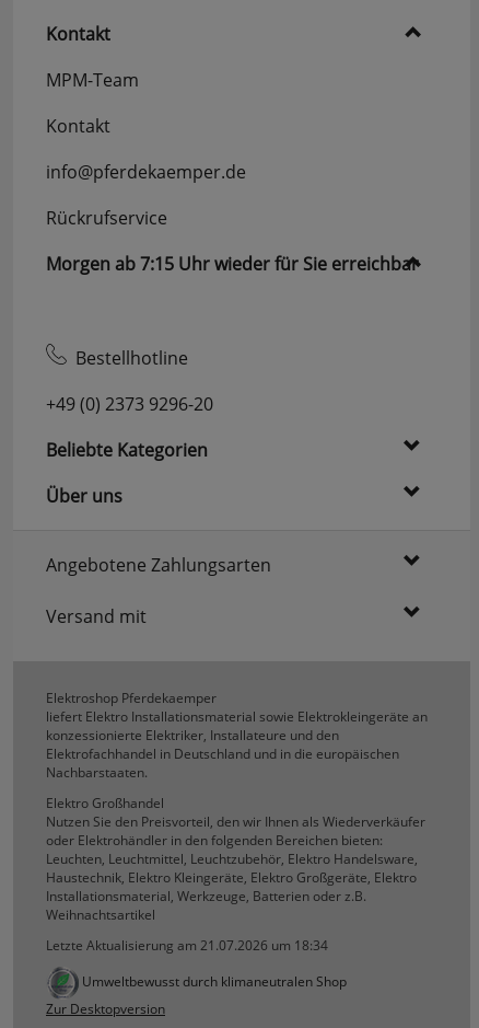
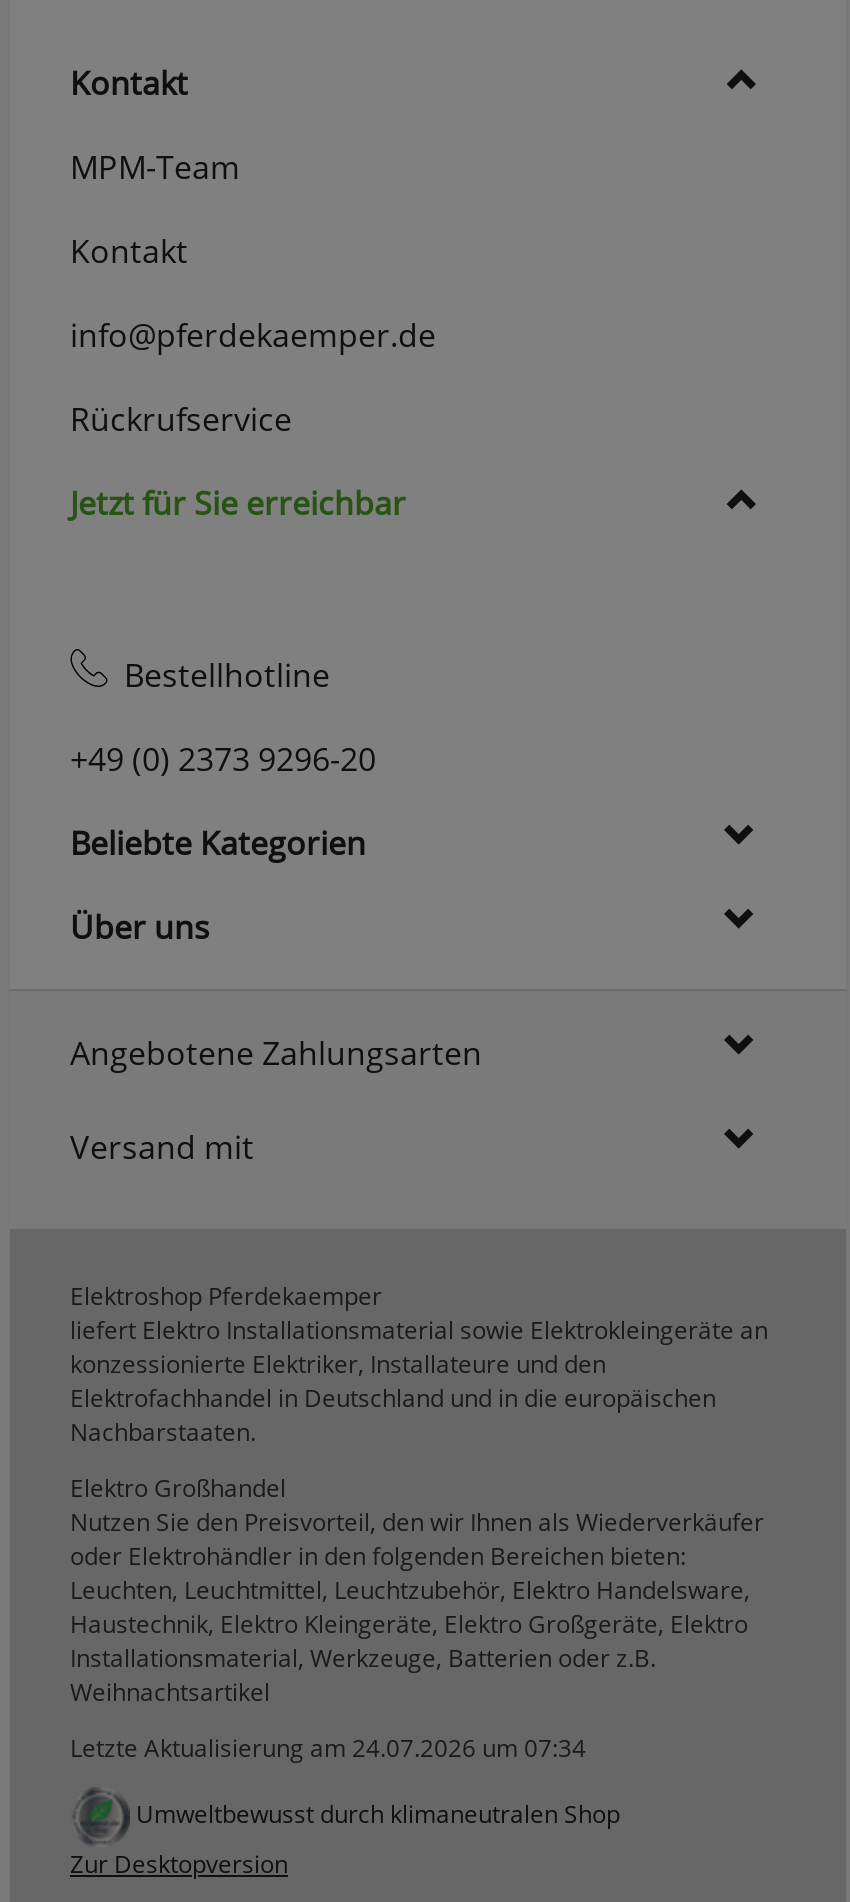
[46,252,419,276] Morgen ab 7:15 Uhr wieder für Sie erreichbar -> [70,481,406,525] Jetzt für Sie erreichbar
[46,936,328,955] Letzte Aktualisierung am 21.07.2026 um 18:34 -> [70,1731,586,1765] Letzte Aktualisierung am 24.07.2026 um 07:34

